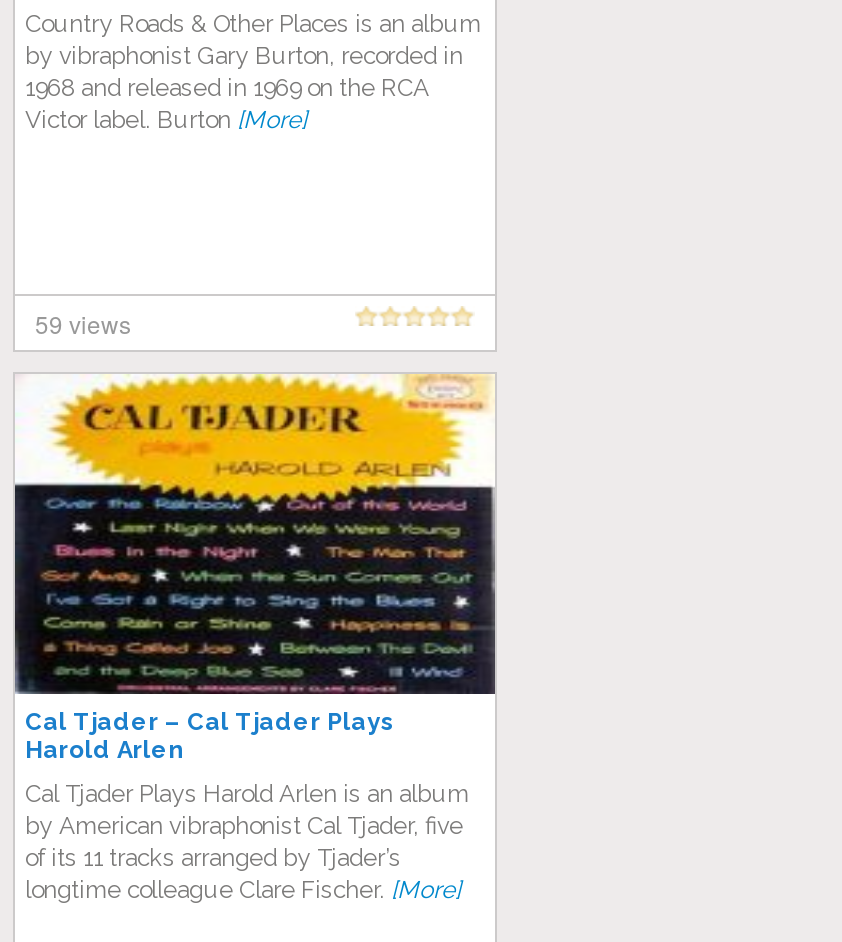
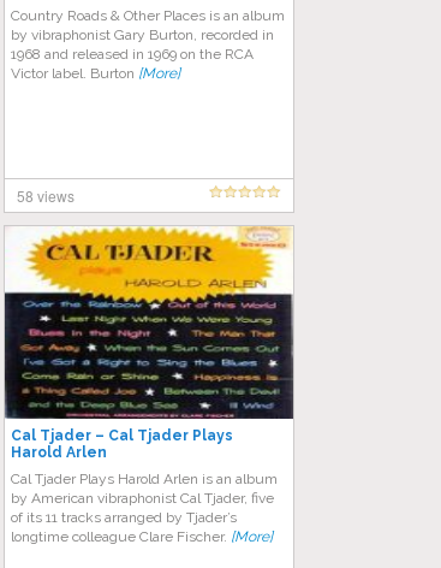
[35,306,131,340] 59 views -> [17,185,75,206] 58 views

